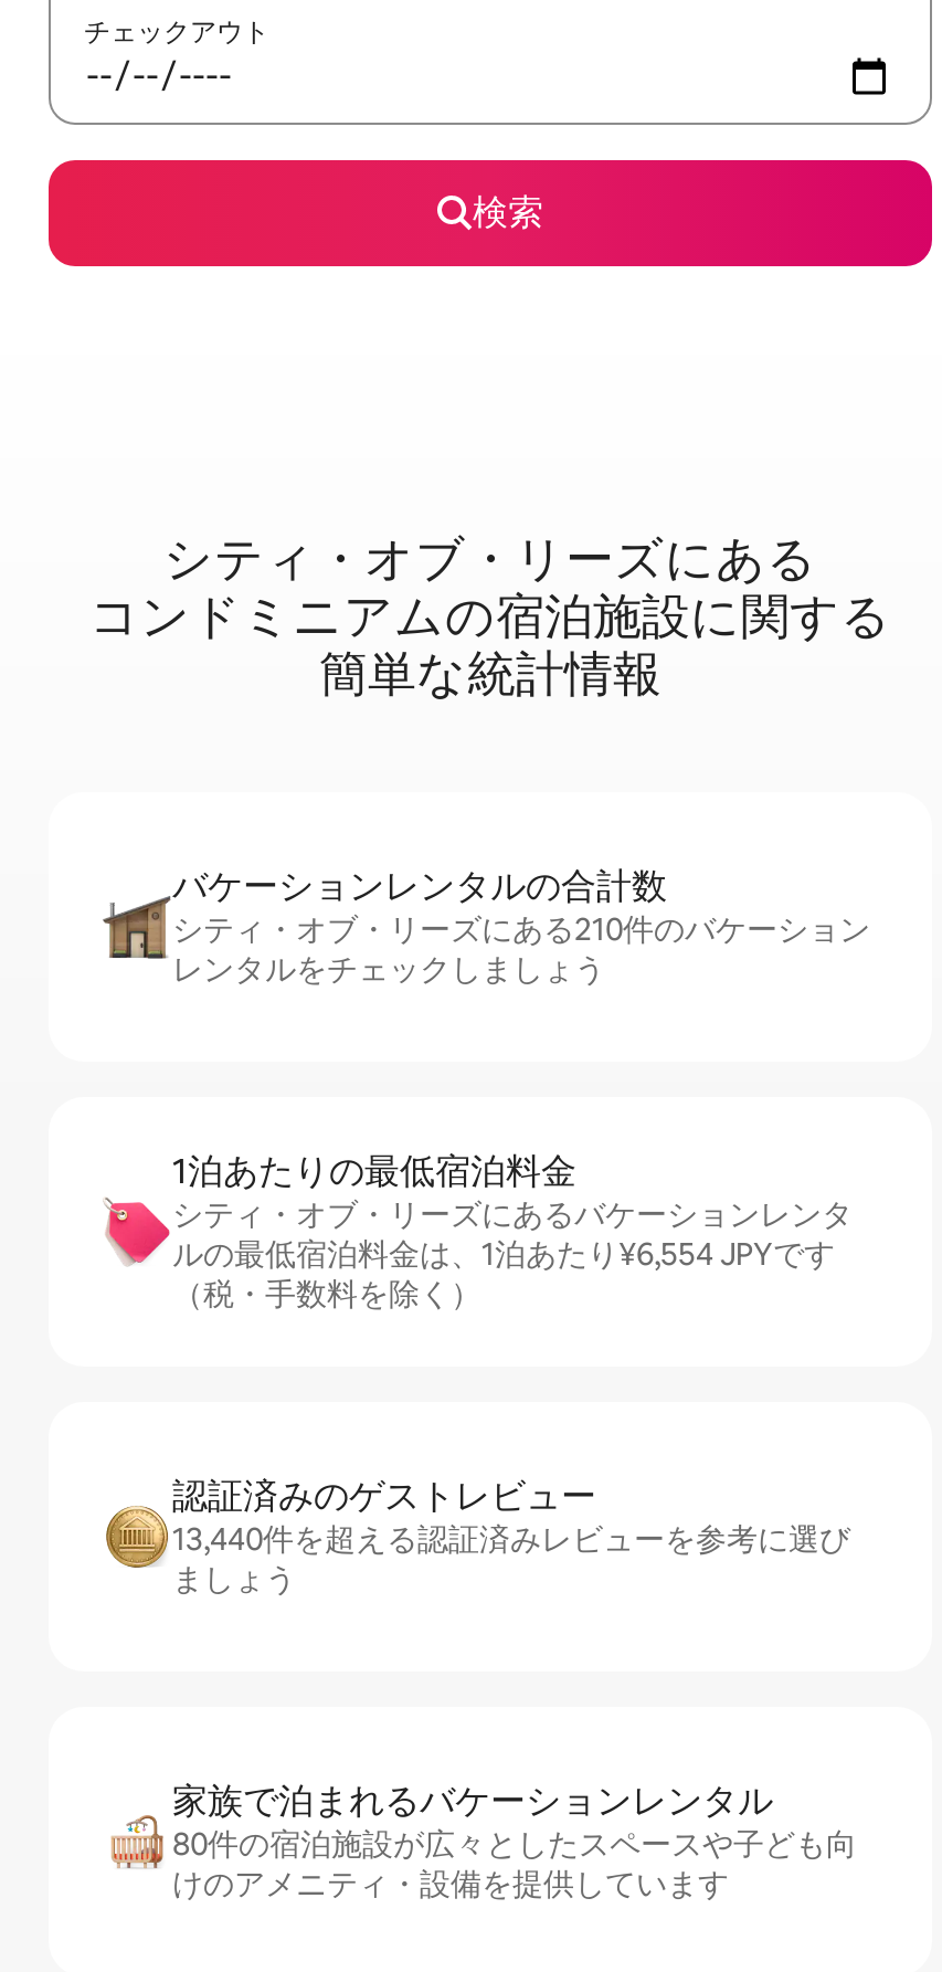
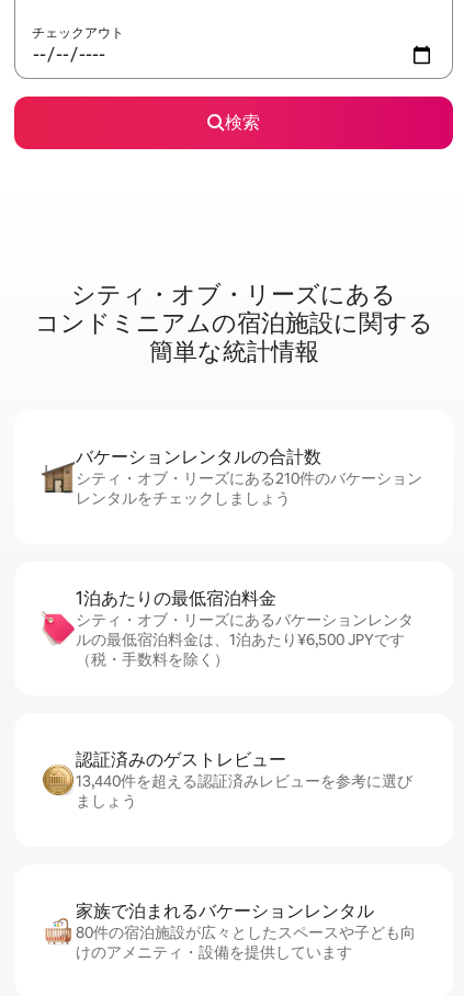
[172,1234,835,1274] ルの最低宿泊料金は、1泊あたり¥6,554 JPYです -> [76,630,405,649] ルの最低宿泊料金は、1泊あたり¥6,500 JPYです

